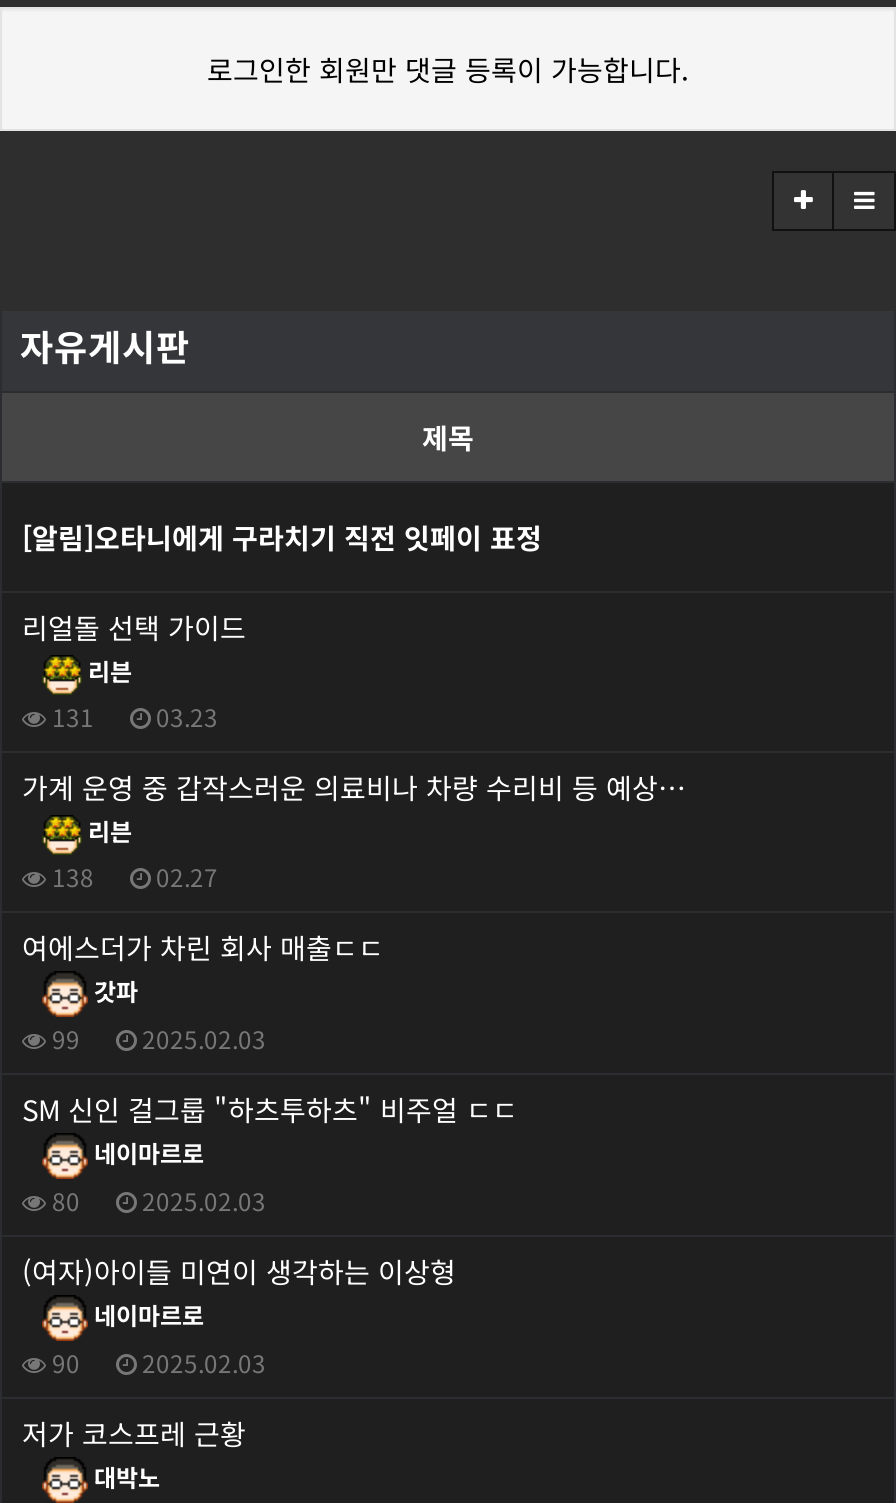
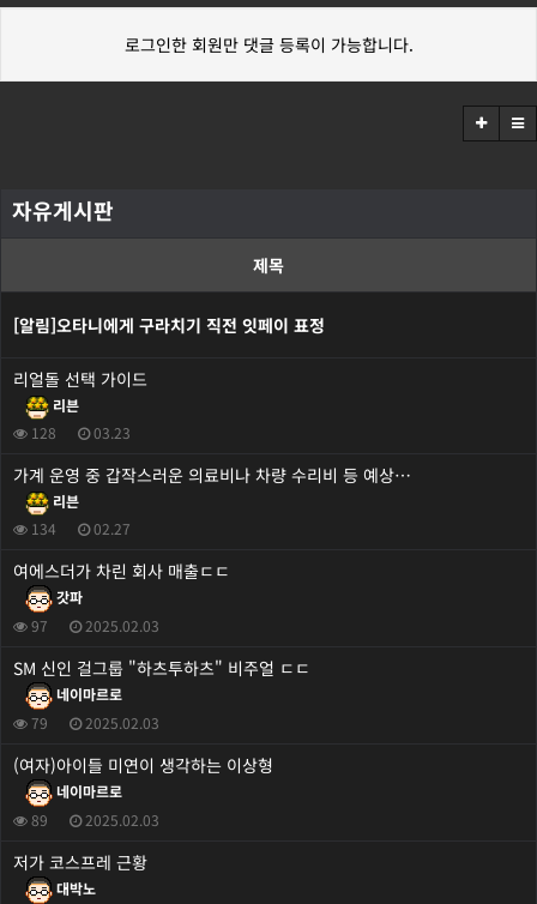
[46,699,218,733] 131 03.23 -> [28,422,131,442] 128 03.23
[46,859,218,893] 138 02.27 -> [28,518,131,538] 134 02.27
[46,1022,266,1056] 99 2025.02.03 -> [28,615,159,636] 97 2025.02.03
[46,1184,266,1218] 80 2025.02.03 -> [28,713,159,733] 79 2025.02.03
[46,1346,266,1380] 90 2025.02.03 -> [28,810,159,830] 89 2025.02.03

